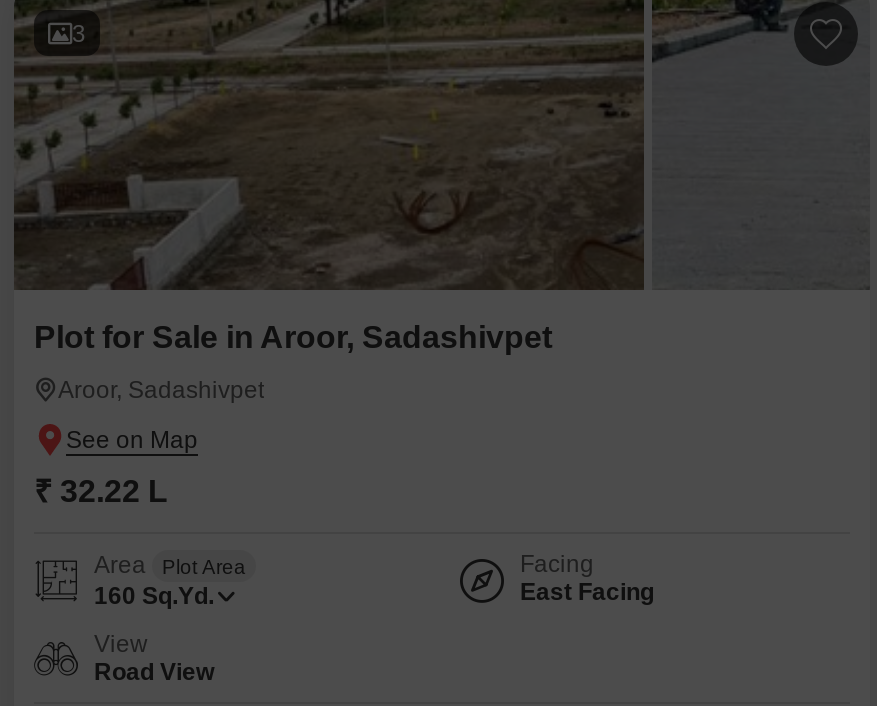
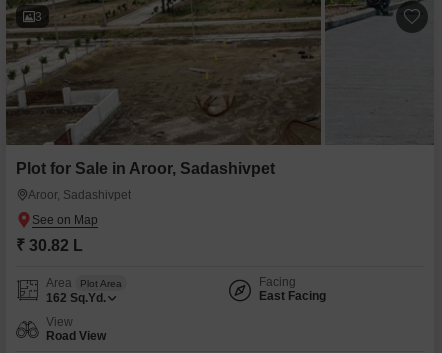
[34,474,168,508] ₹ 32.22 L -> [16,237,83,254] ₹ 30.82 L
[94,582,214,610] 160 Sq.Yd. -> [46,291,106,305] 162 Sq.Yd.

